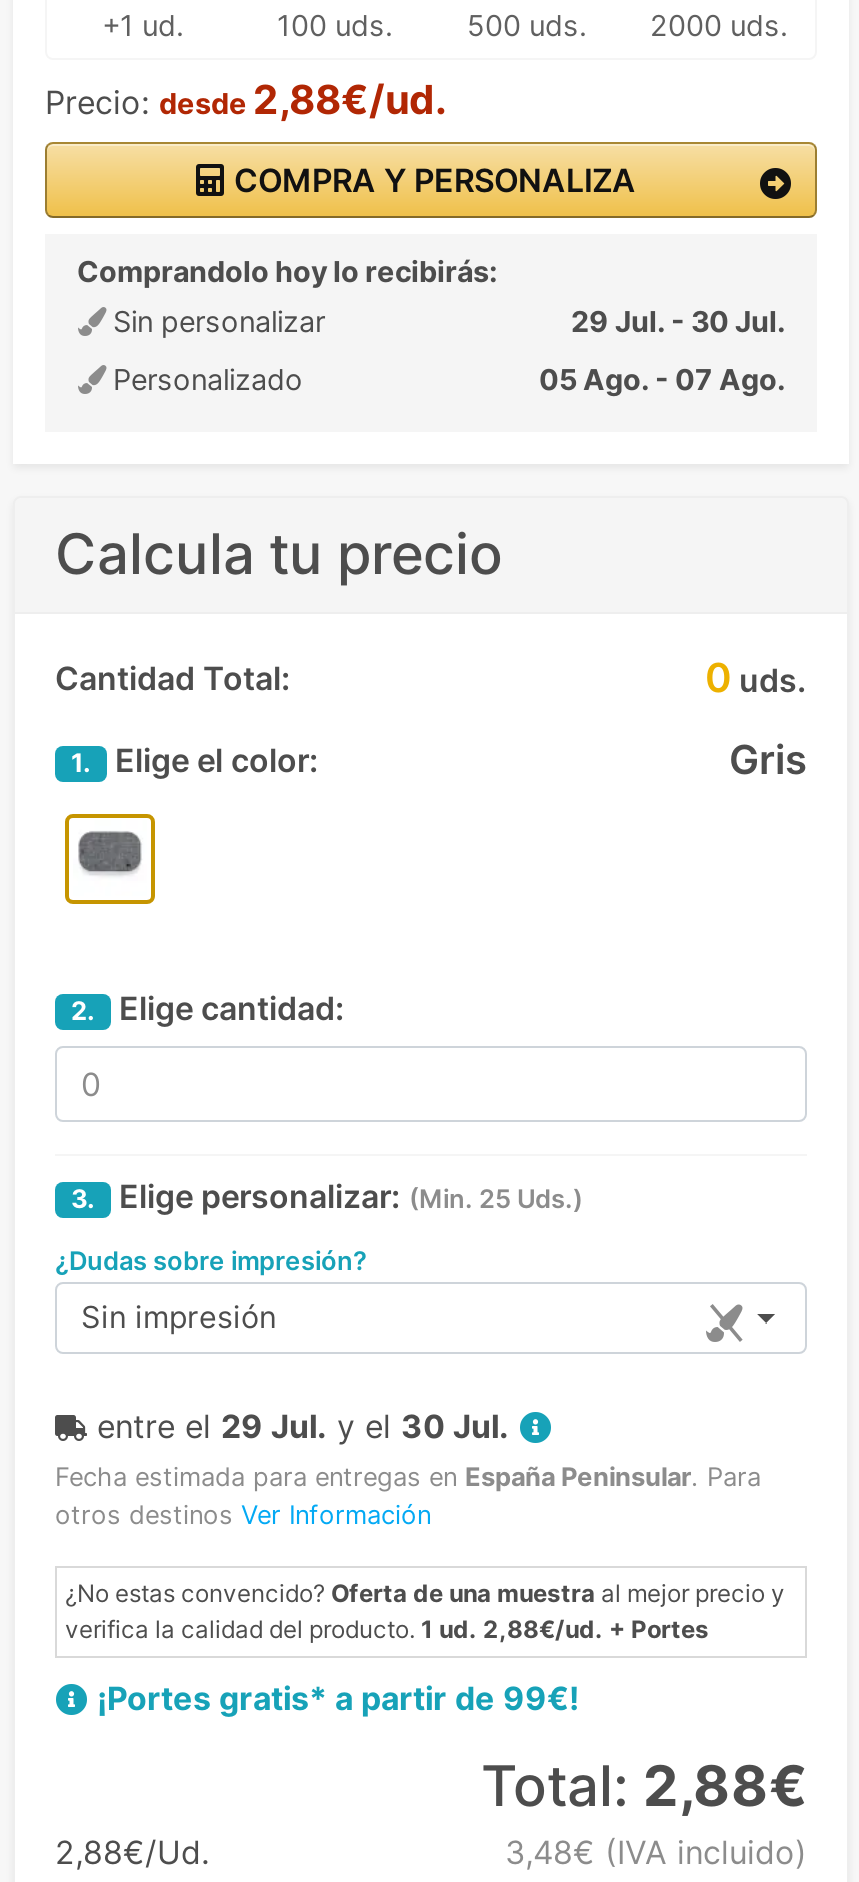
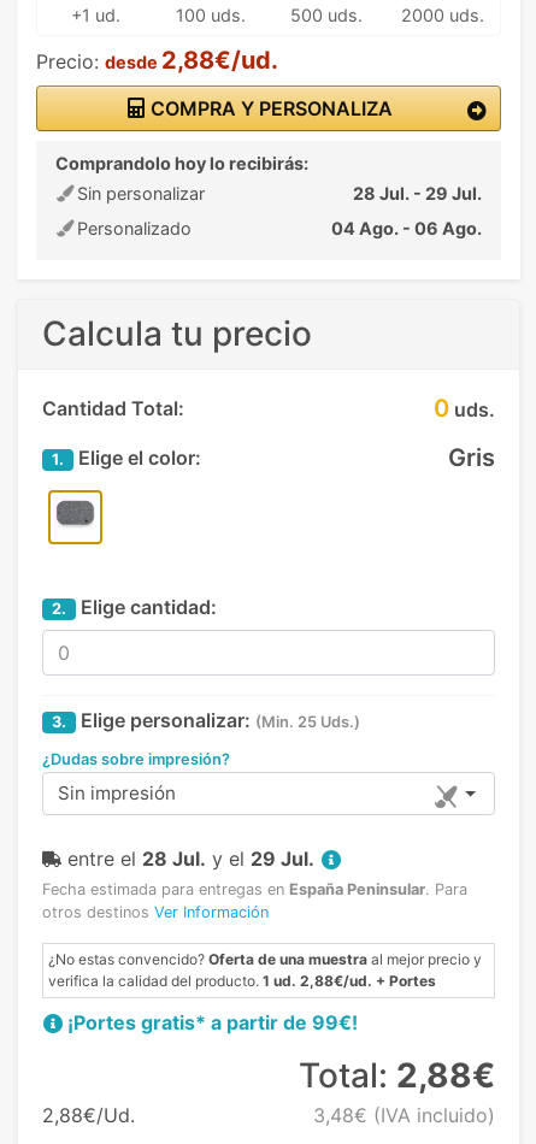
[571,303,785,337] 29 Jul. - 30 Jul. -> [353,183,482,203] 28 Jul. - 29 Jul.
[539,361,785,395] 05 Ago. - 07 Ago. -> [331,218,482,238] 04 Ago. - 06 Ago.
[97,1407,509,1447] entre el 29 Jul. y el 30 Jul. -> [67,847,314,871] entre el 28 Jul. y el 29 Jul.

